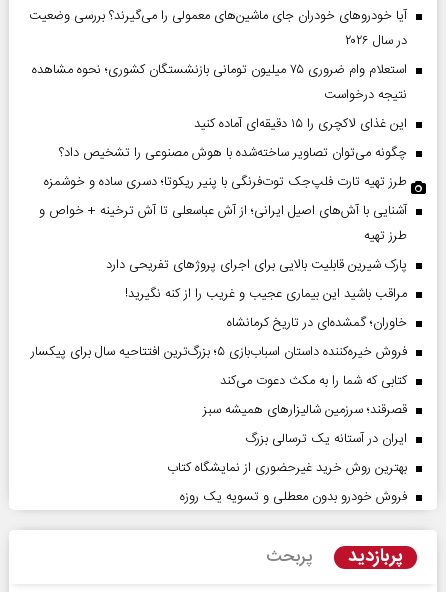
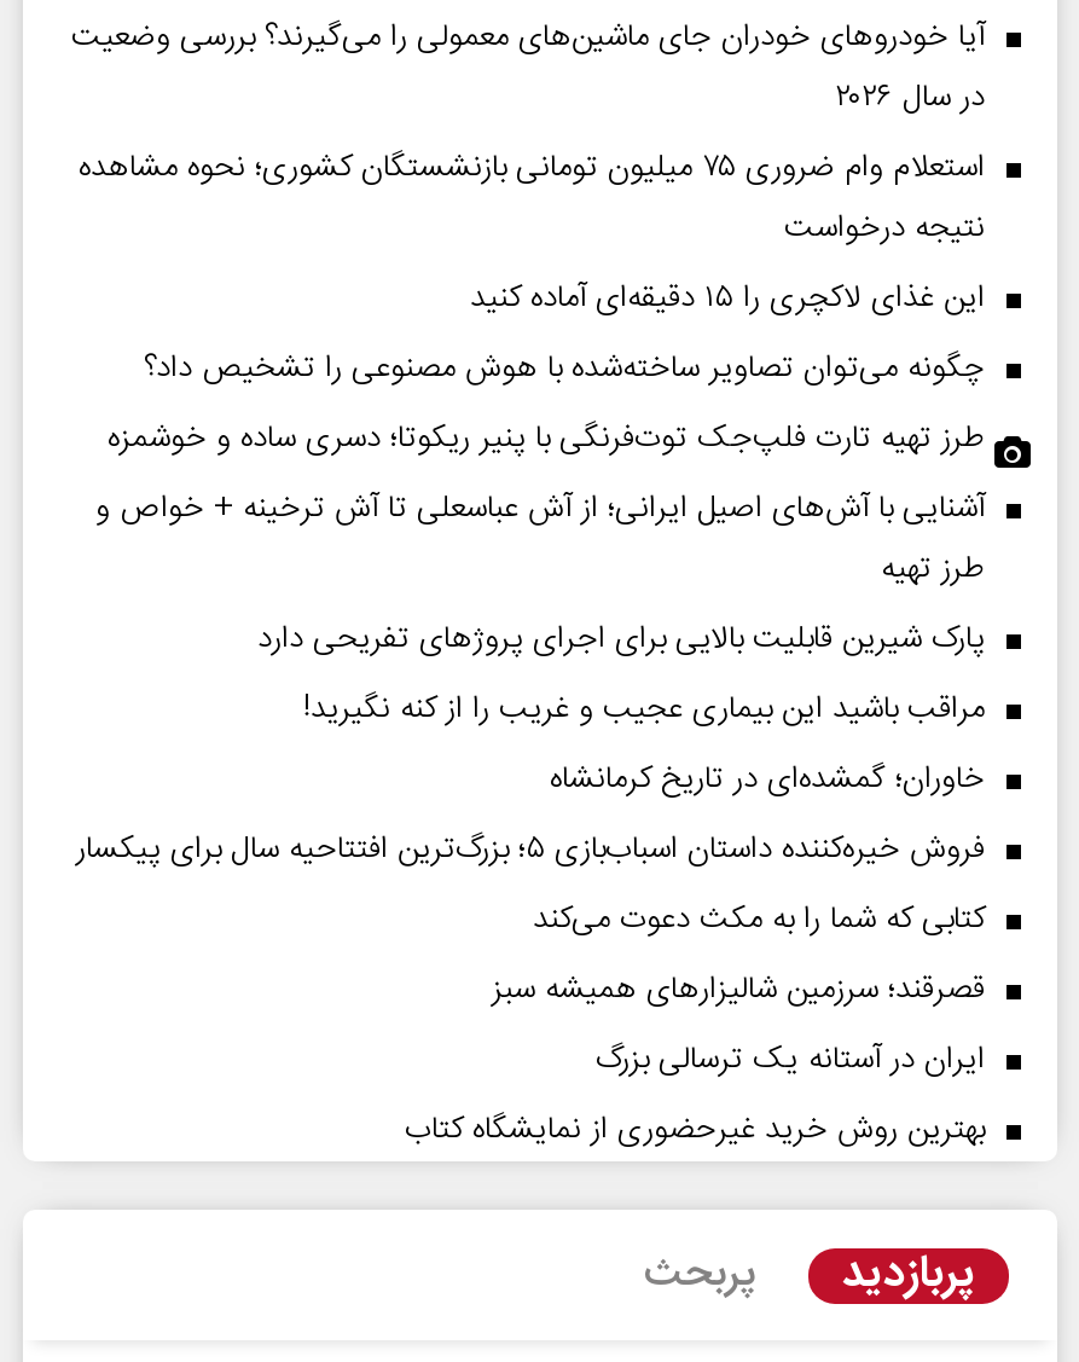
[180,486,407,508] فروش خودرو بدون معطلی و تسویه یک روزه -> none

